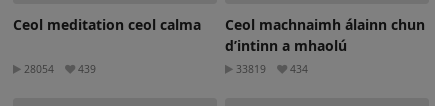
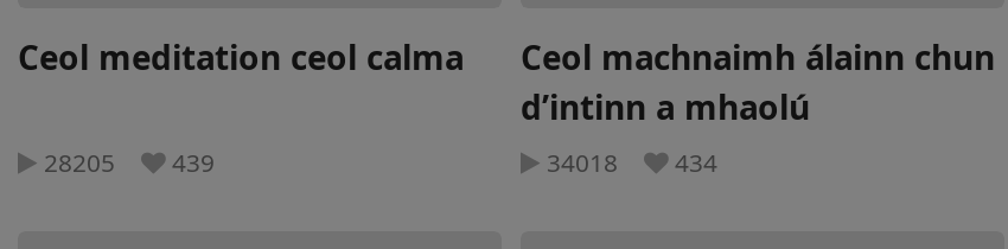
[21,62,96,76] 28054 439 -> [37,146,215,179] 28205 439
[233,62,308,76] 33819 434 -> [540,146,717,179] 34018 434

